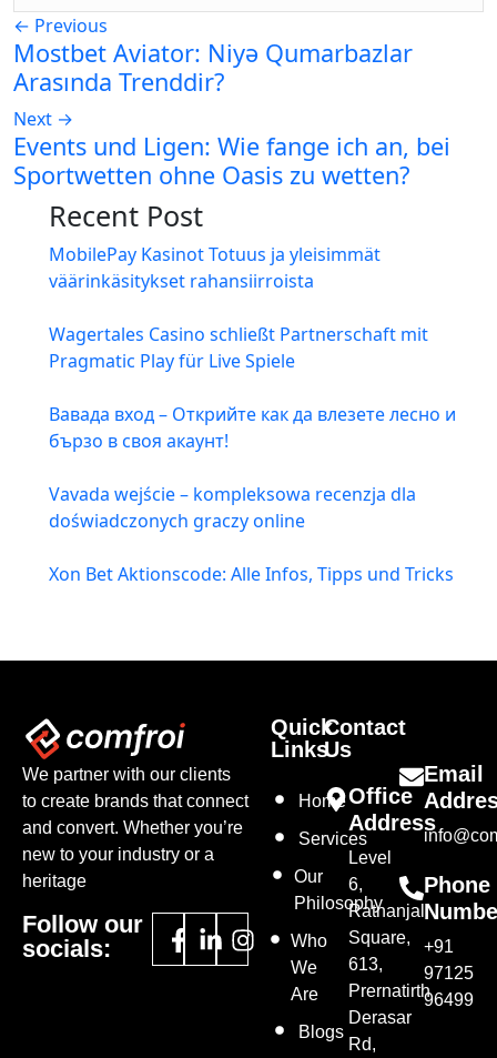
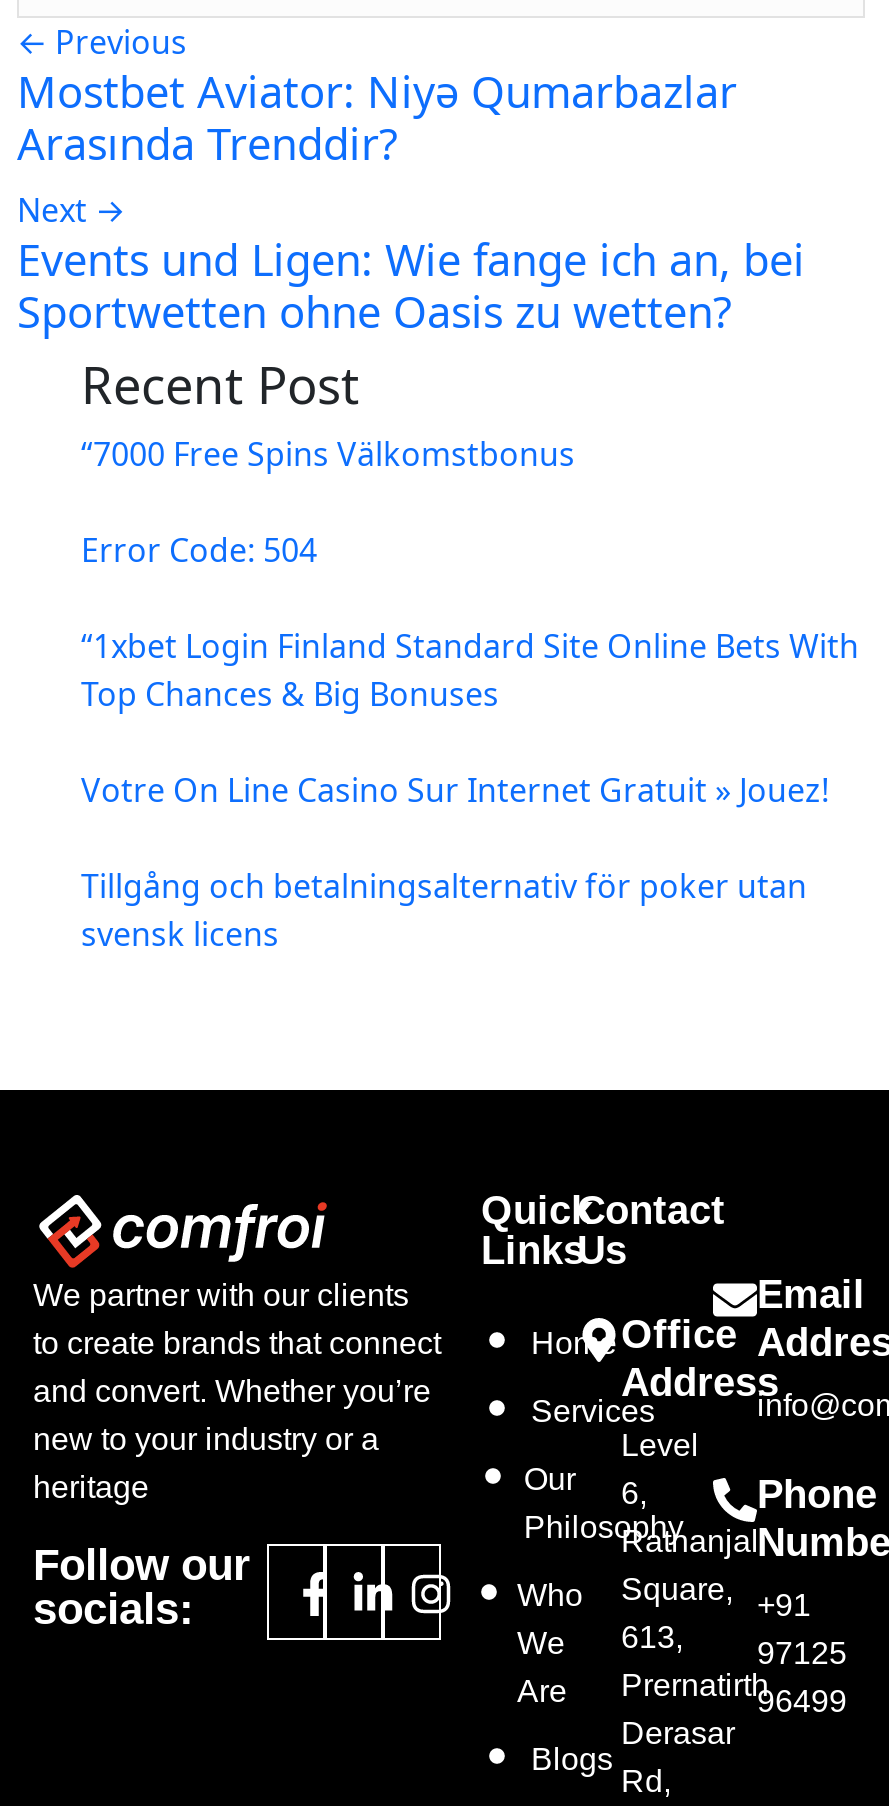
[49,242,381,294] MobilePay Kasinot Totuus ja yleisimmät | väärinkäsitykset rahansiirroista -> [81,433,575,477] “7000 Free Spins Välkomstbonus
[49,322,428,373] Wagertales Casino schließt Partnerschaft mit | Pragmatic Play für Live Spiele -> [81,529,317,573] Error Code: 504
[49,402,456,453] Вавада вход – Открийте как да влезете лесно и | бързо в своя акаунт! -> [81,625,859,717] “1xbet Login Finland Standard Site Online Bets With | Top Chances & Big Bonuses
[49,482,416,533] Vavada wejście – kompleksowa recenzja dla | doświadczonych graczy online -> [81,769,829,813] Votre On Line Casino Sur Internet Gratuit » Jouez!
[49,562,454,587] Xon Bet Aktionscode: Alle Infos, Tipps und Tricks -> [81,865,807,957] Tillgång och betalningsalternativ för poker utan | svensk licens

